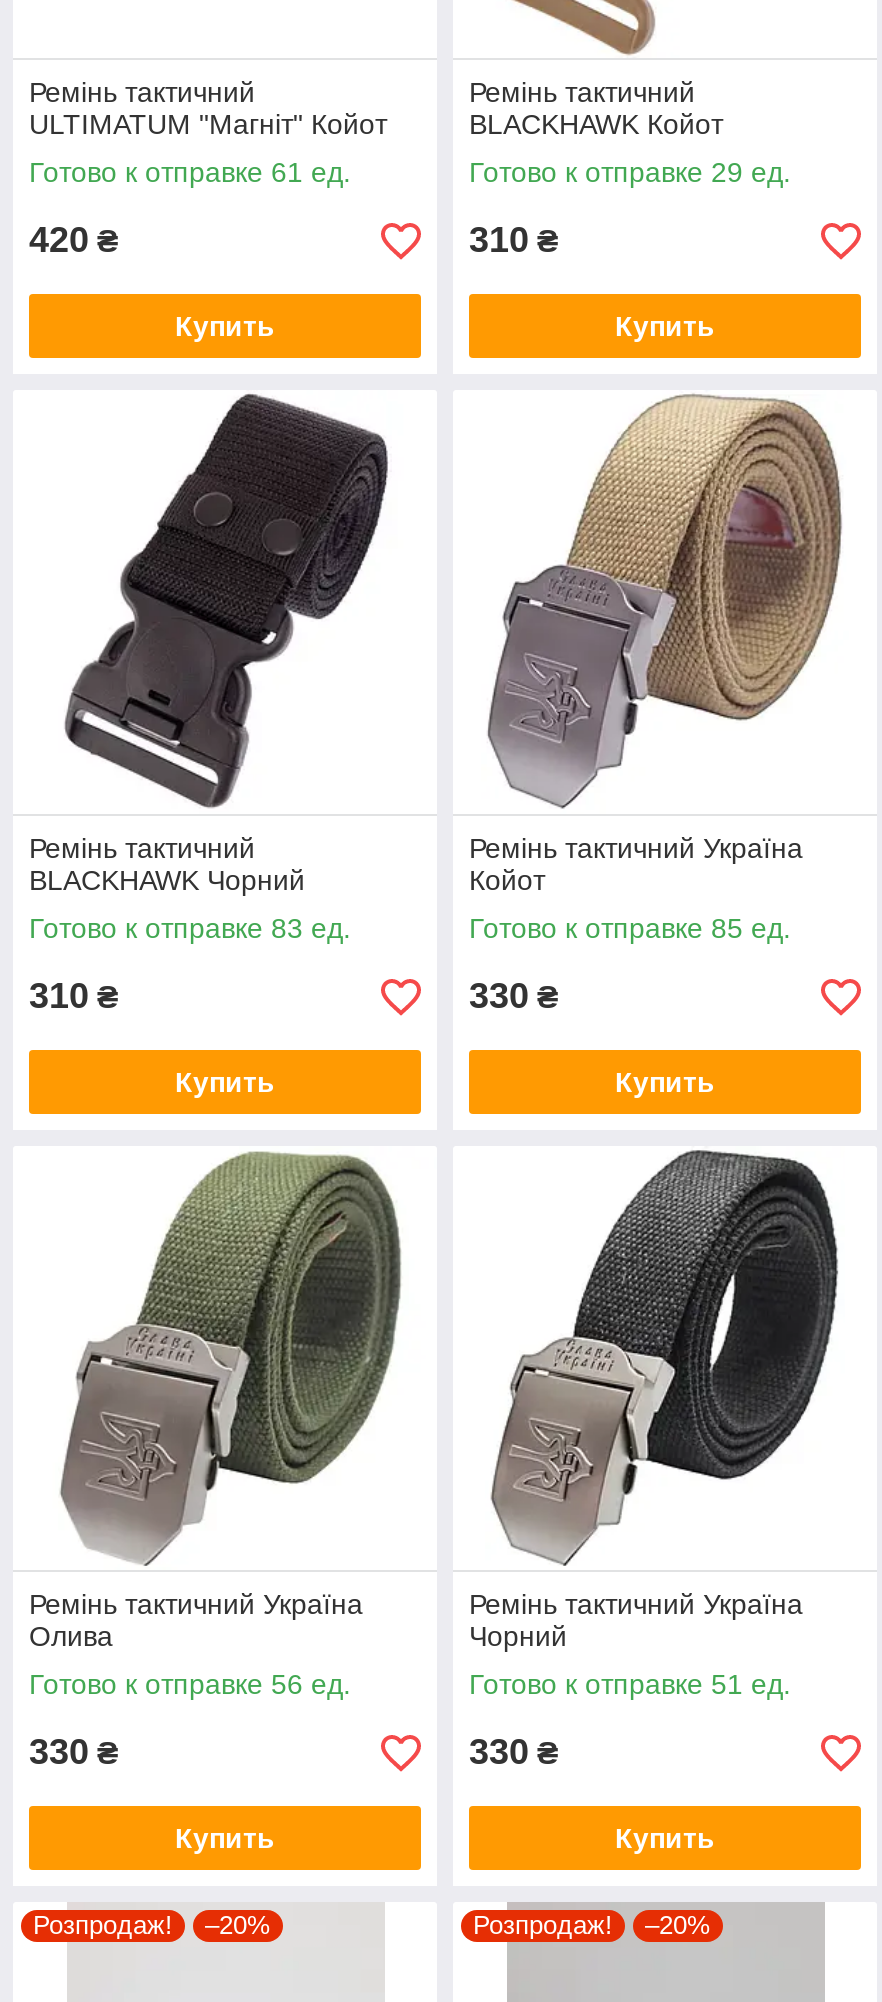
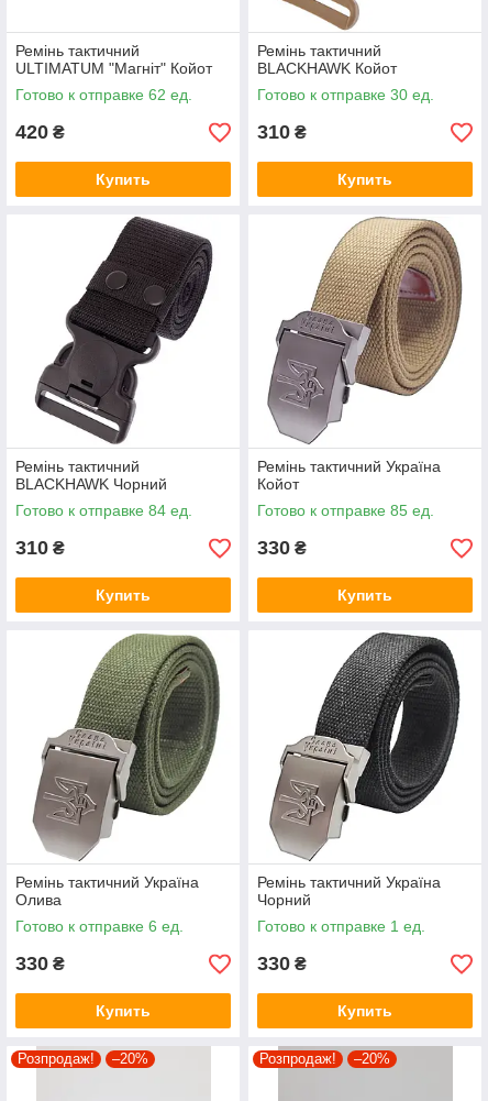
[29,156,351,188] Готово к отправке 61 ед. -> [15,86,192,103] Готово к отправке 62 ед.
[469,156,791,188] Готово к отправке 29 ед. -> [257,86,434,103] Готово к отправке 30 ед.
[29,912,351,944] Готово к отправке 83 ед. -> [15,502,192,519] Готово к отправке 84 ед.
[29,1668,351,1700] Готово к отправке 56 ед. -> [15,917,184,935] Готово к отправке 6 ед.
[469,1668,791,1700] Готово к отправке 51 ед. -> [257,917,425,935] Готово к отправке 1 ед.

